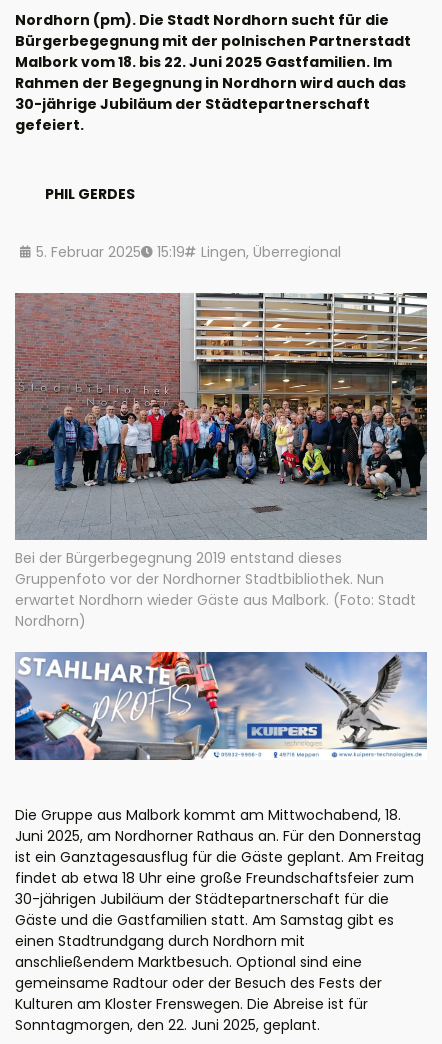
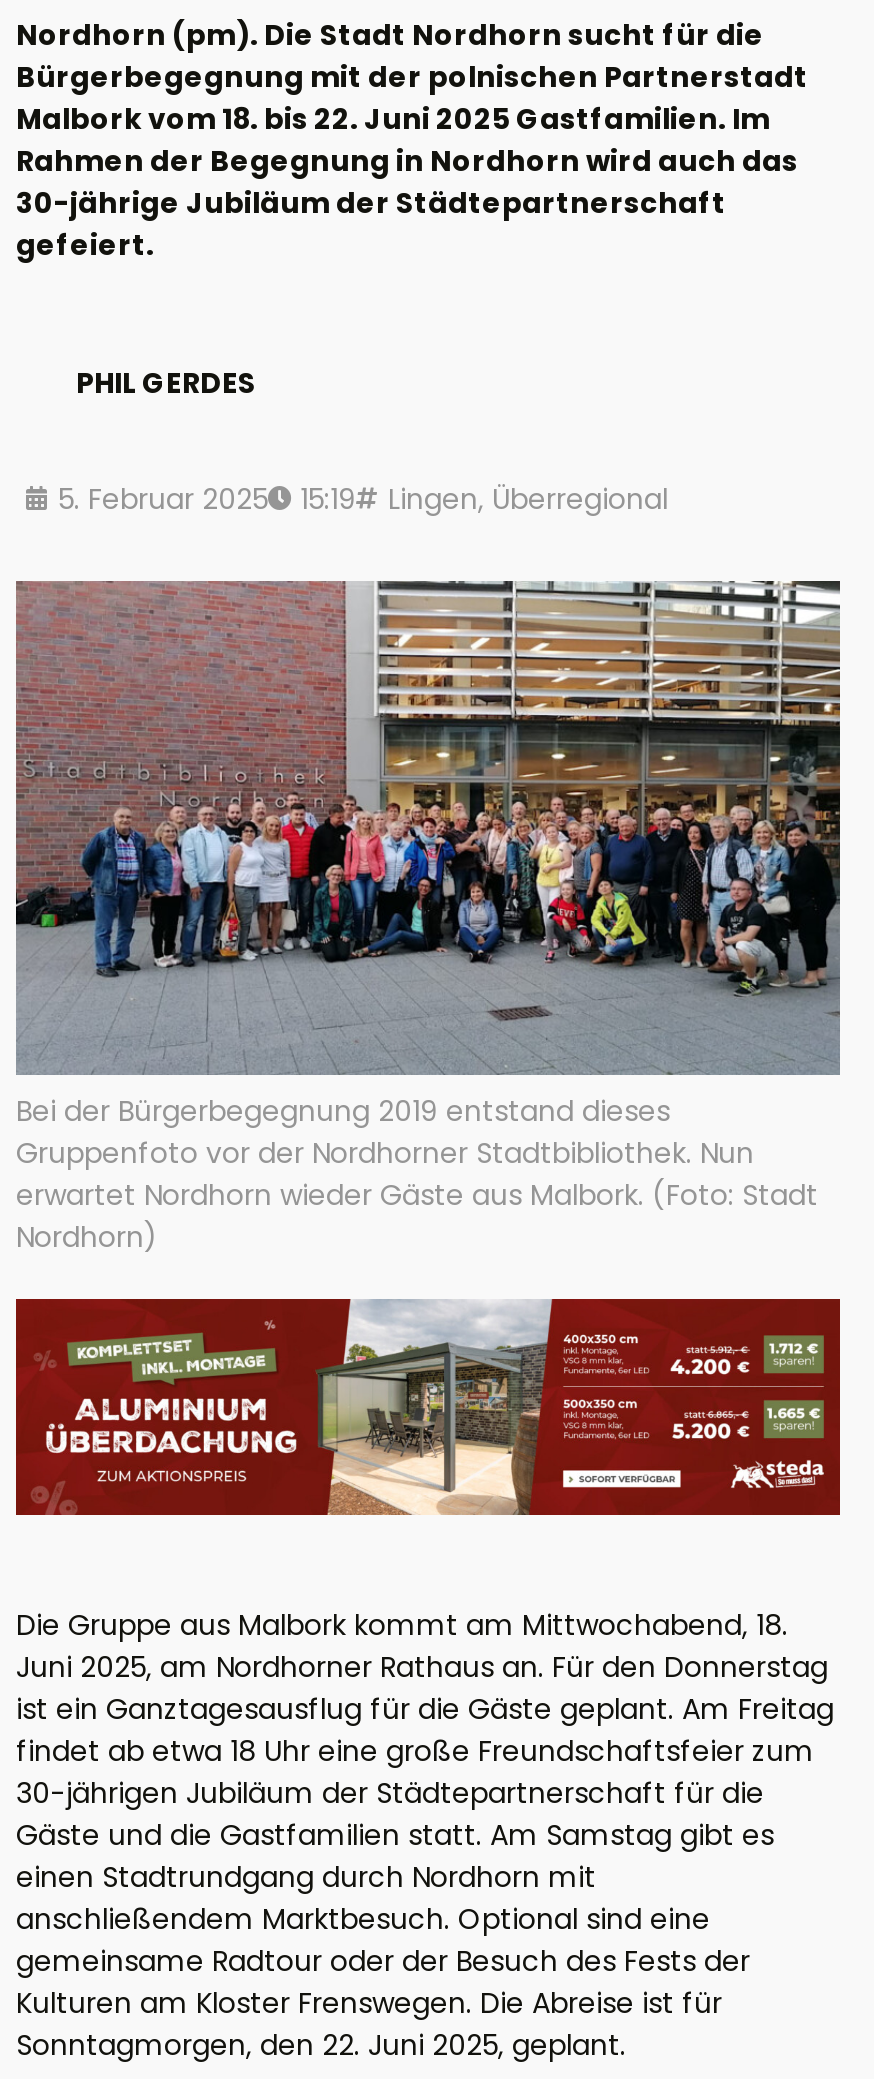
[14,651,428,761] [image] -> [14,1297,842,1517] [image]

